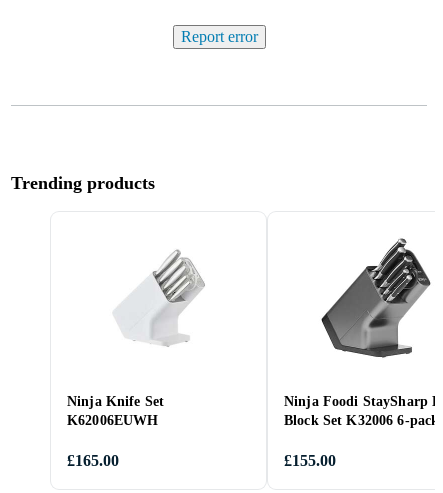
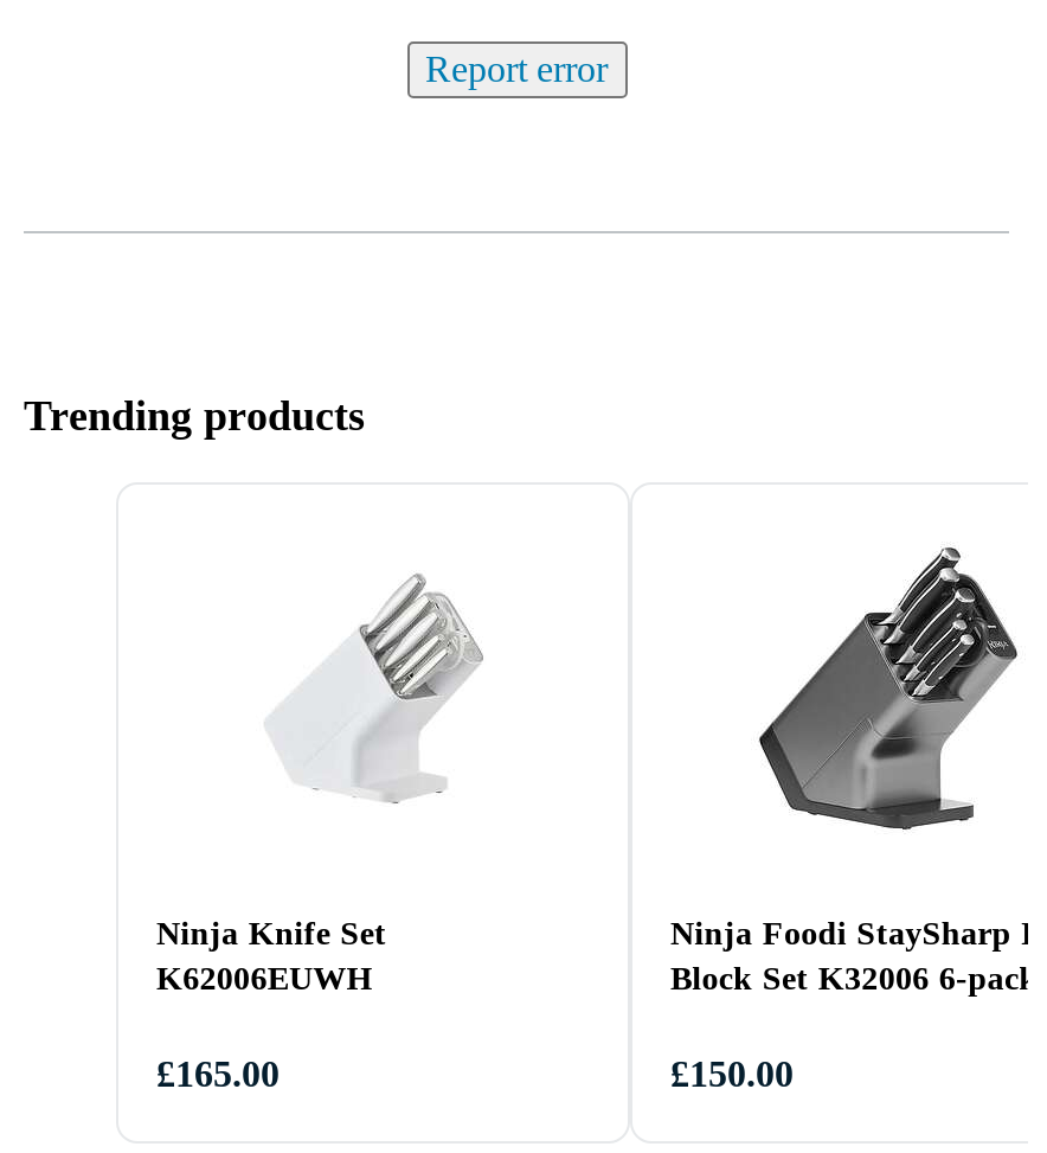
[284,452,336,469] £155.00 -> [670,1053,794,1094] £150.00

